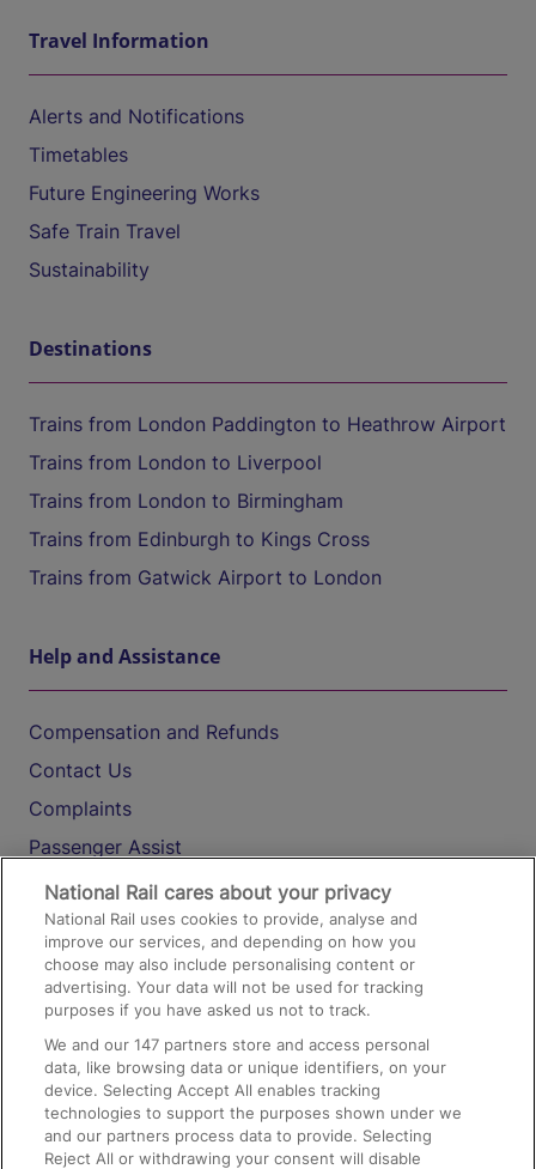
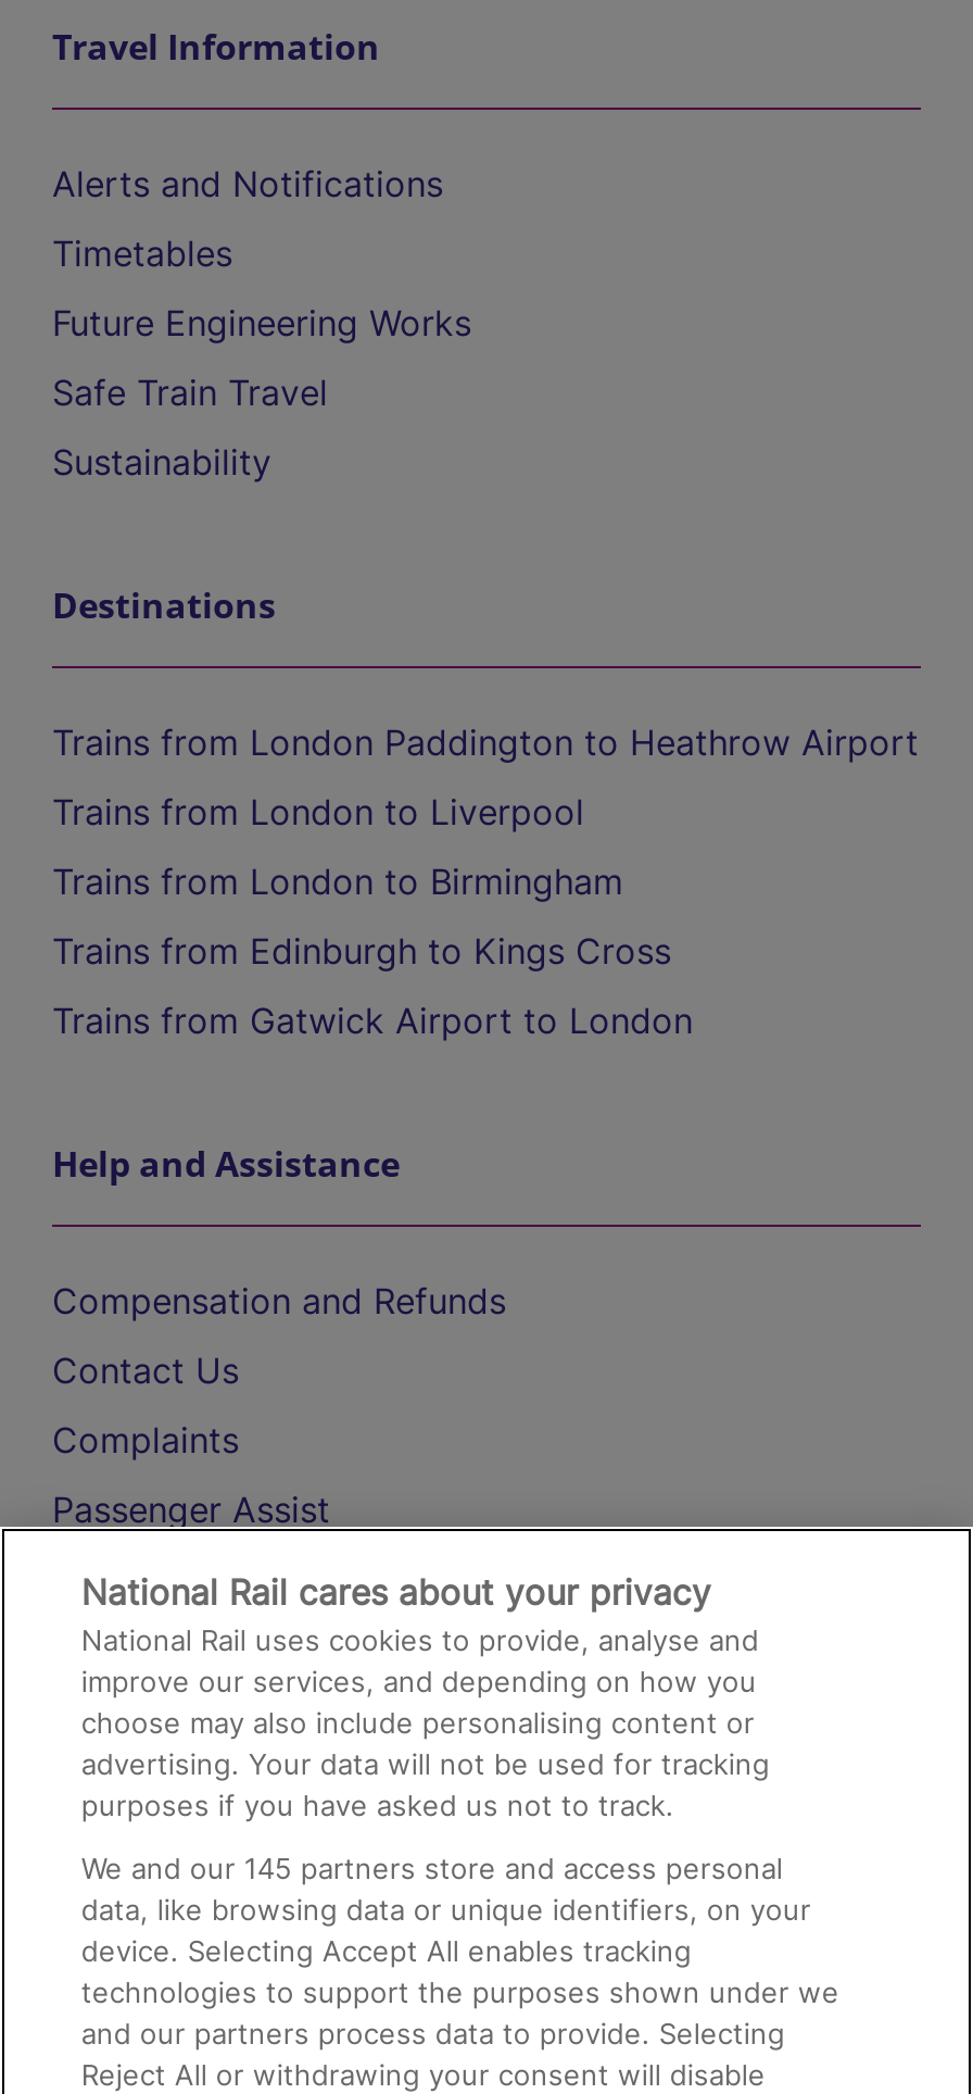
[45,1035,430,1054] We and our 147 partners store and access personal -> [81,1851,783,1885] We and our 145 partners store and access personal

